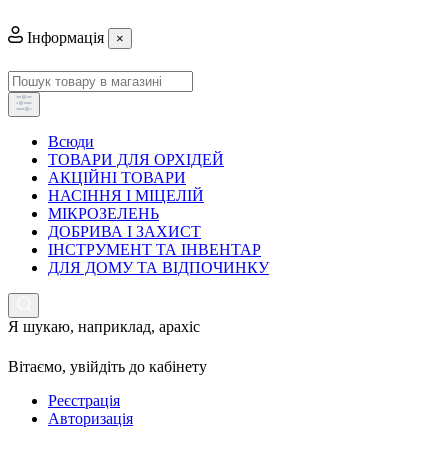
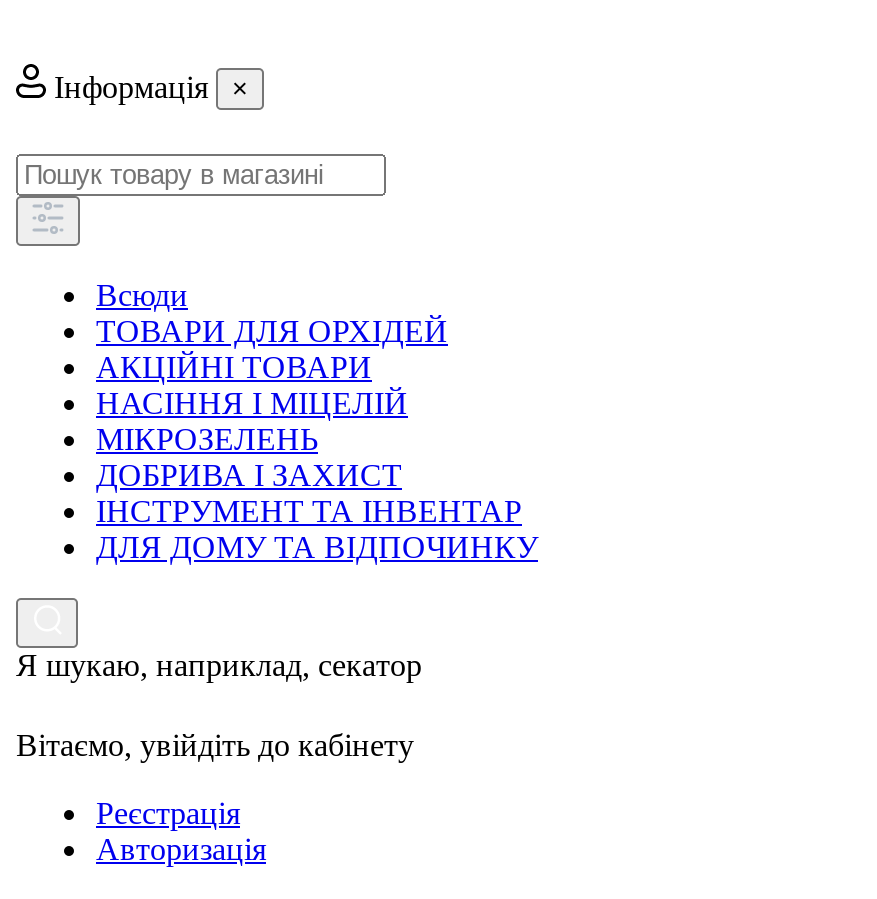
[8,318,200,335] Я шукаю, наприклад, арахіс -> [16,648,422,682] Я шукаю, наприклад, секатор

